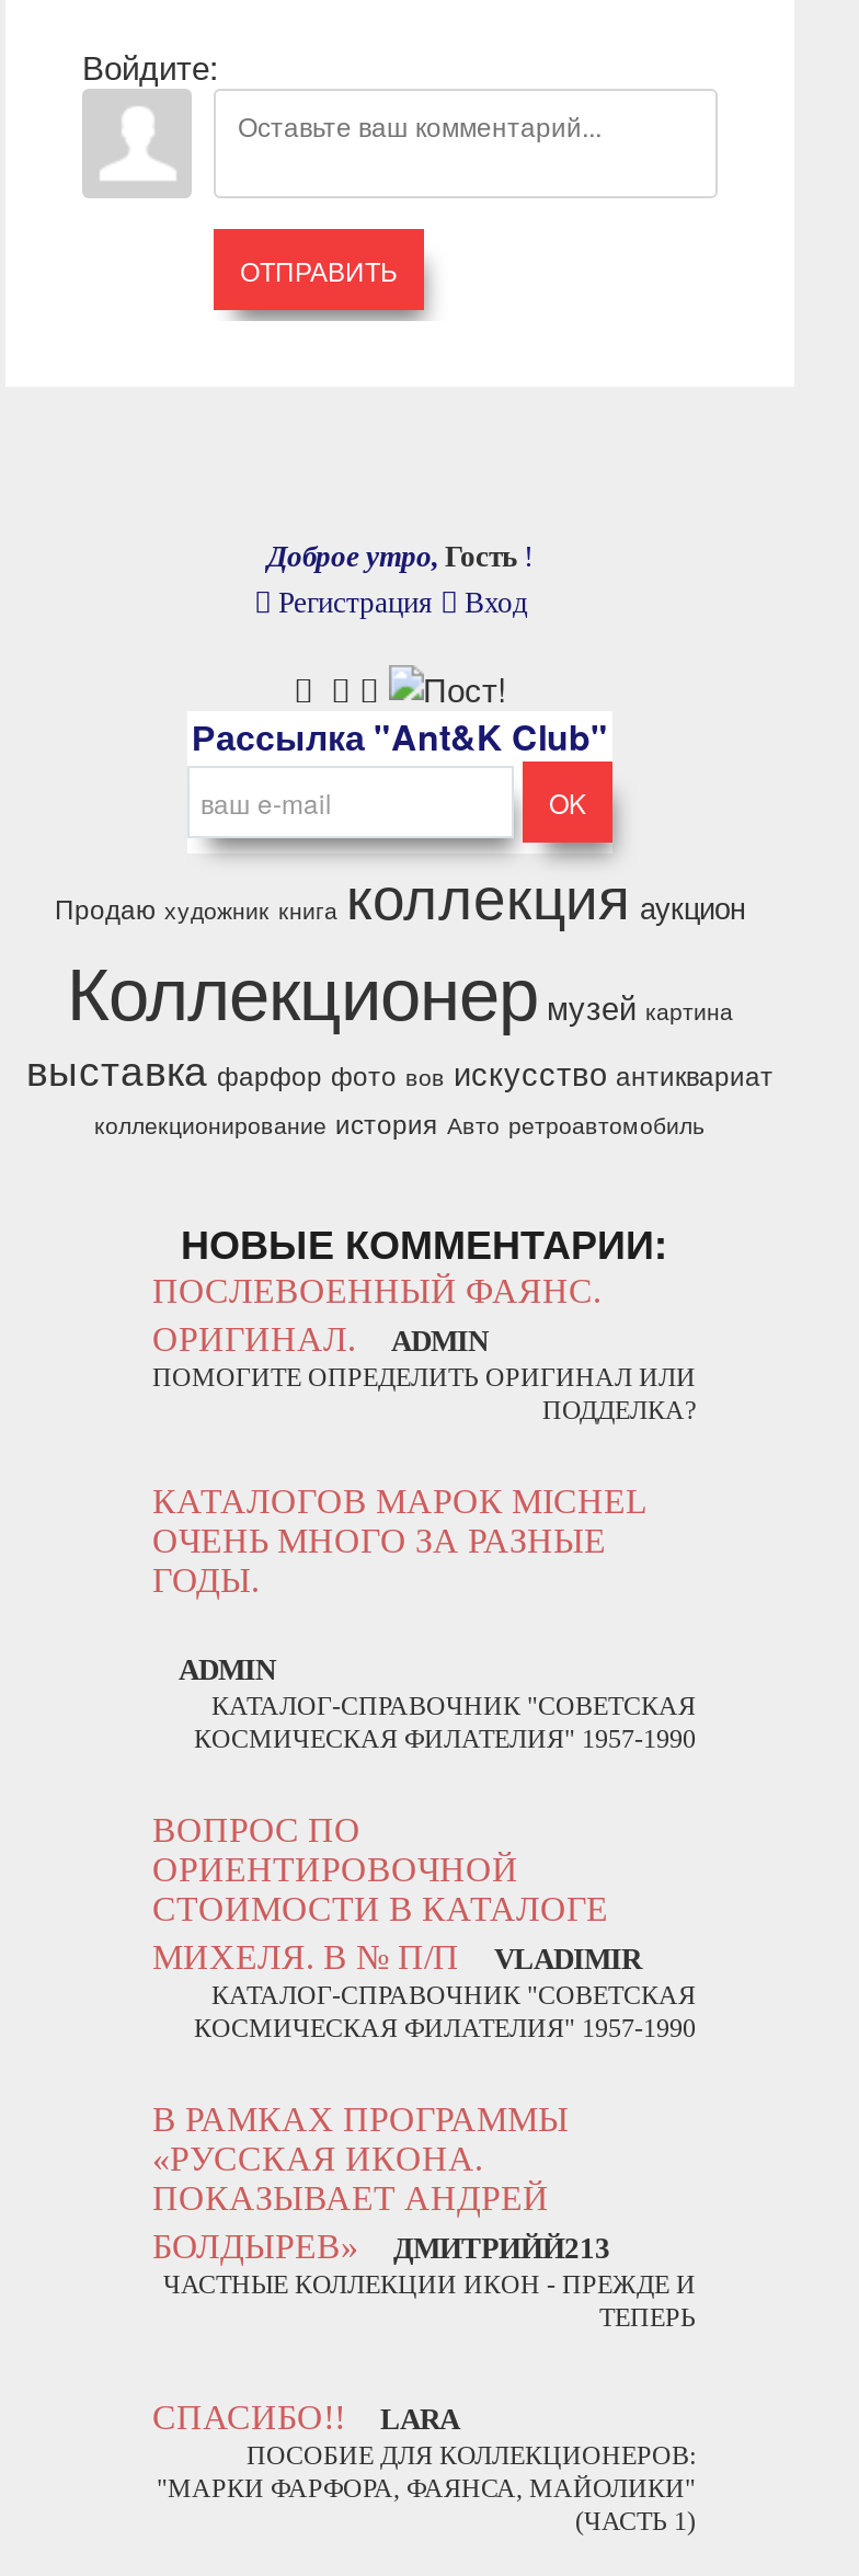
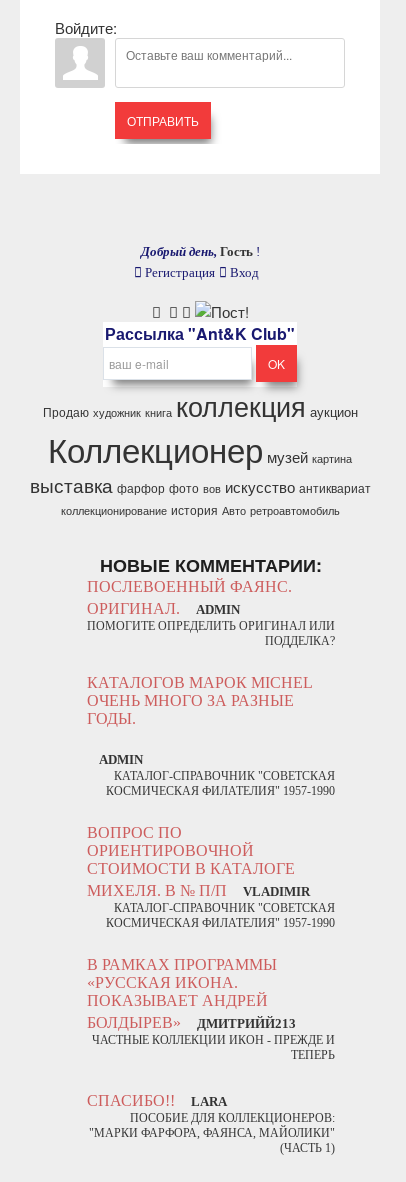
[267,540,532,573] Доброе утро, Гость ! -> [140,244,259,259] Добрый день, Гость !

